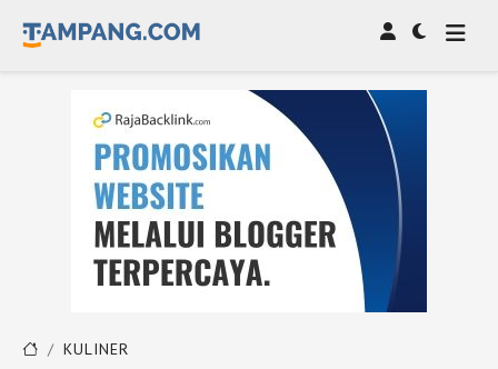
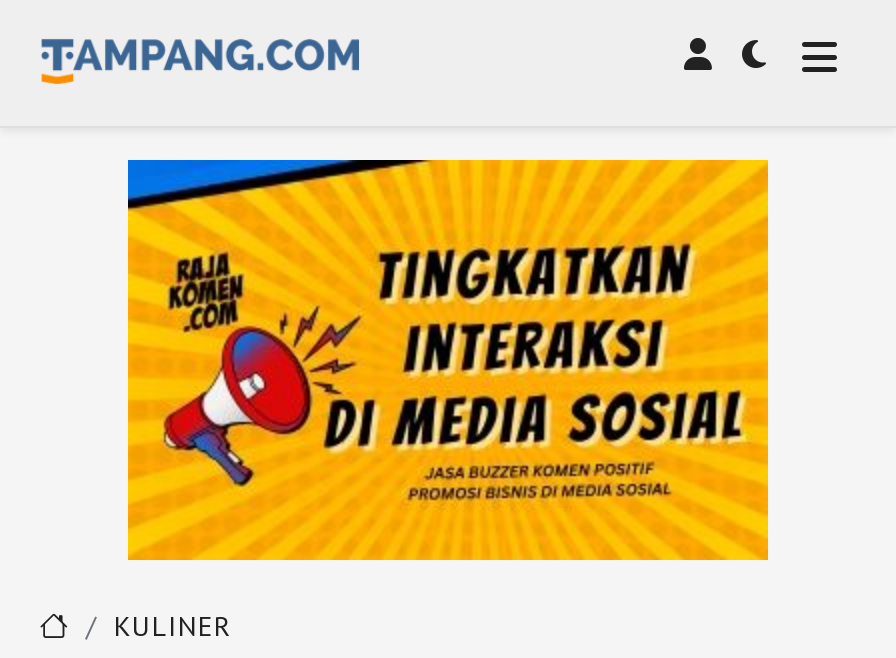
[71,89,428,313] [image] -> [126,158,770,562] [image]

